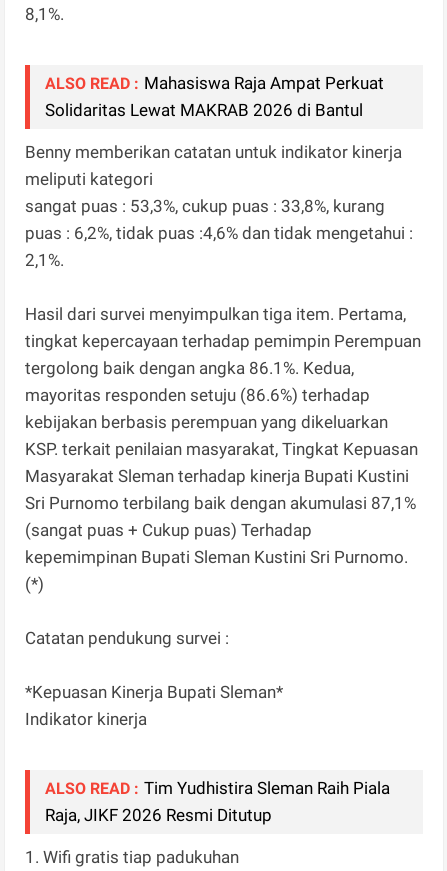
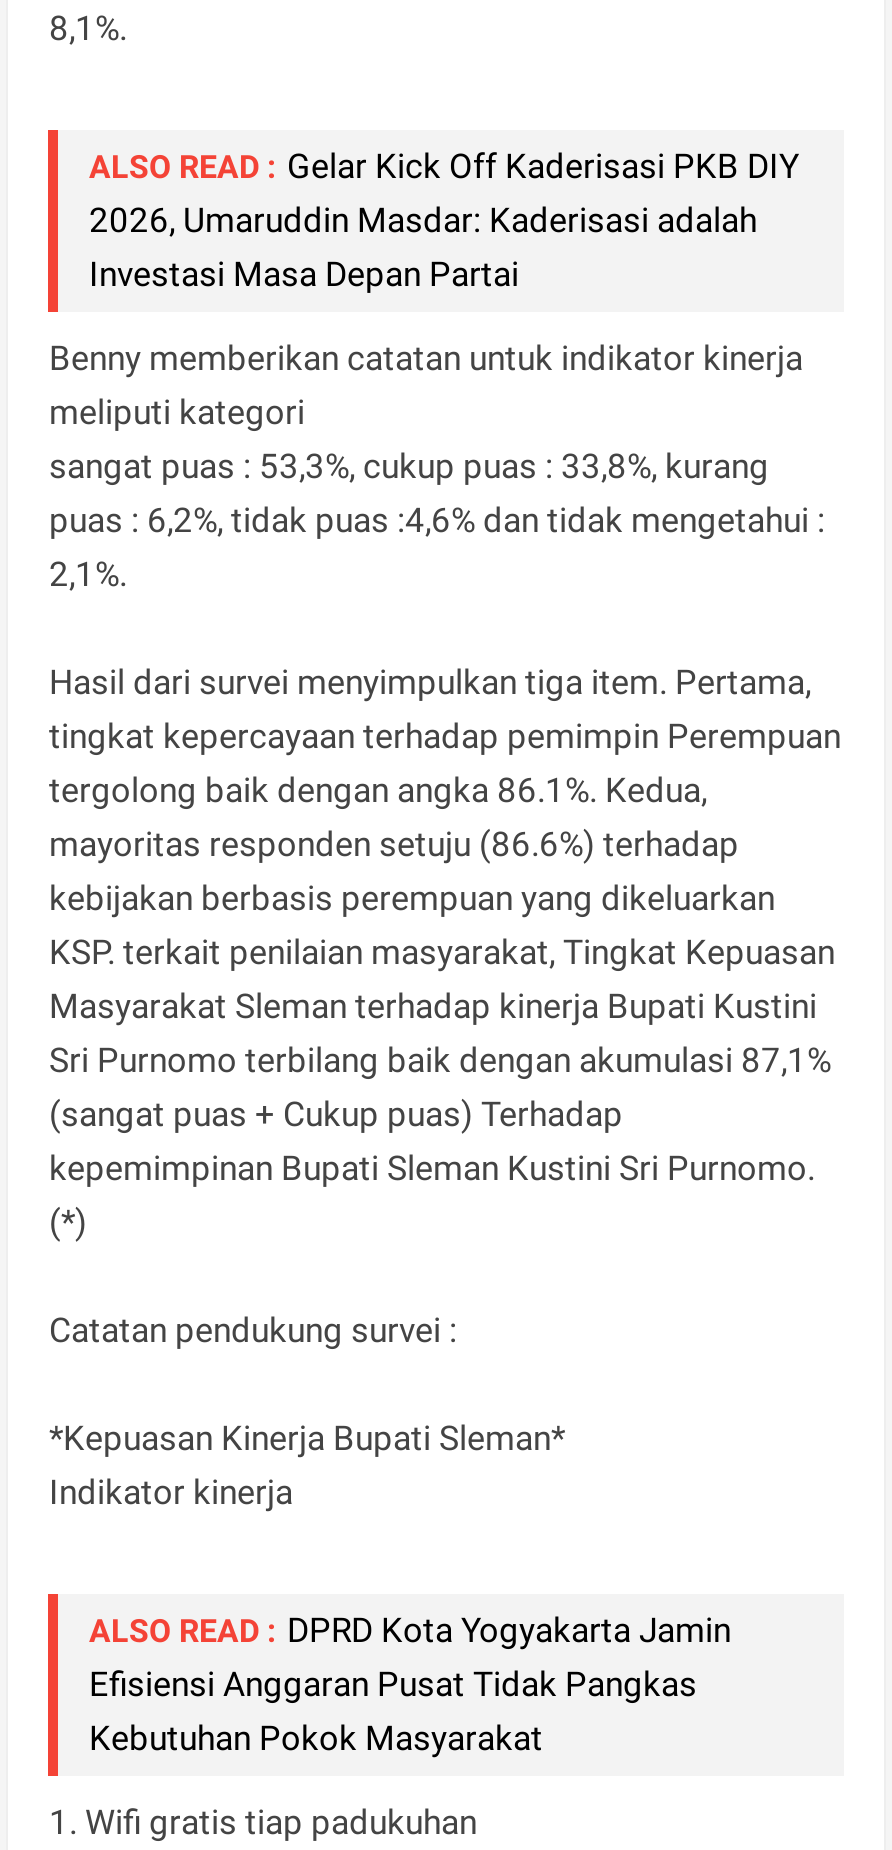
[45,73,384,120] ALSO READ : Mahasiswa Raja Ampat Perkuat | Solidaritas Lewat MAKRAB 2026 di Bantul -> [89,146,799,294] ALSO READ : Gelar Kick Off Kaderisasi PKB DIY | 2026, Umaruddin Masdar: Kaderisasi adalah | Investasi Masa Depan Partai
[45,778,390,825] ALSO READ : Tim Yudhistira Sleman Raih Piala | Raja, JIKF 2026 Resmi Ditutup -> [89,1610,731,1758] ALSO READ : DPRD Kota Yogyakarta Jamin | Efisiensi Anggaran Pusat Tidak Pangkas | Kebutuhan Pokok Masyarakat

